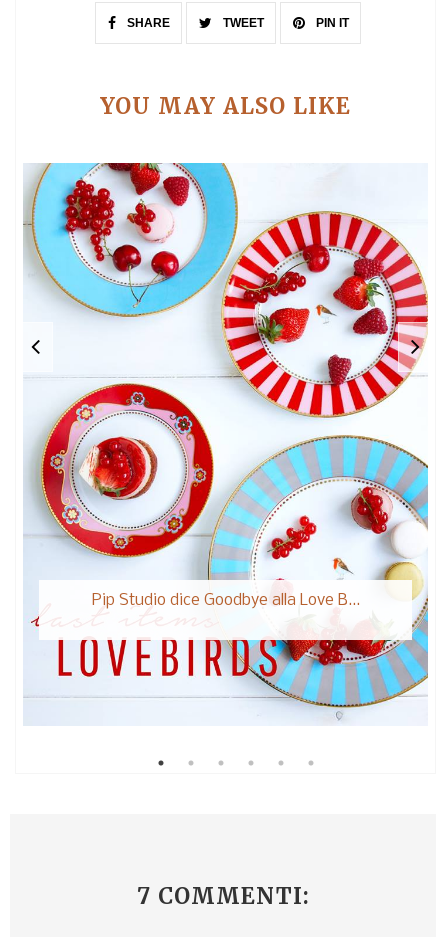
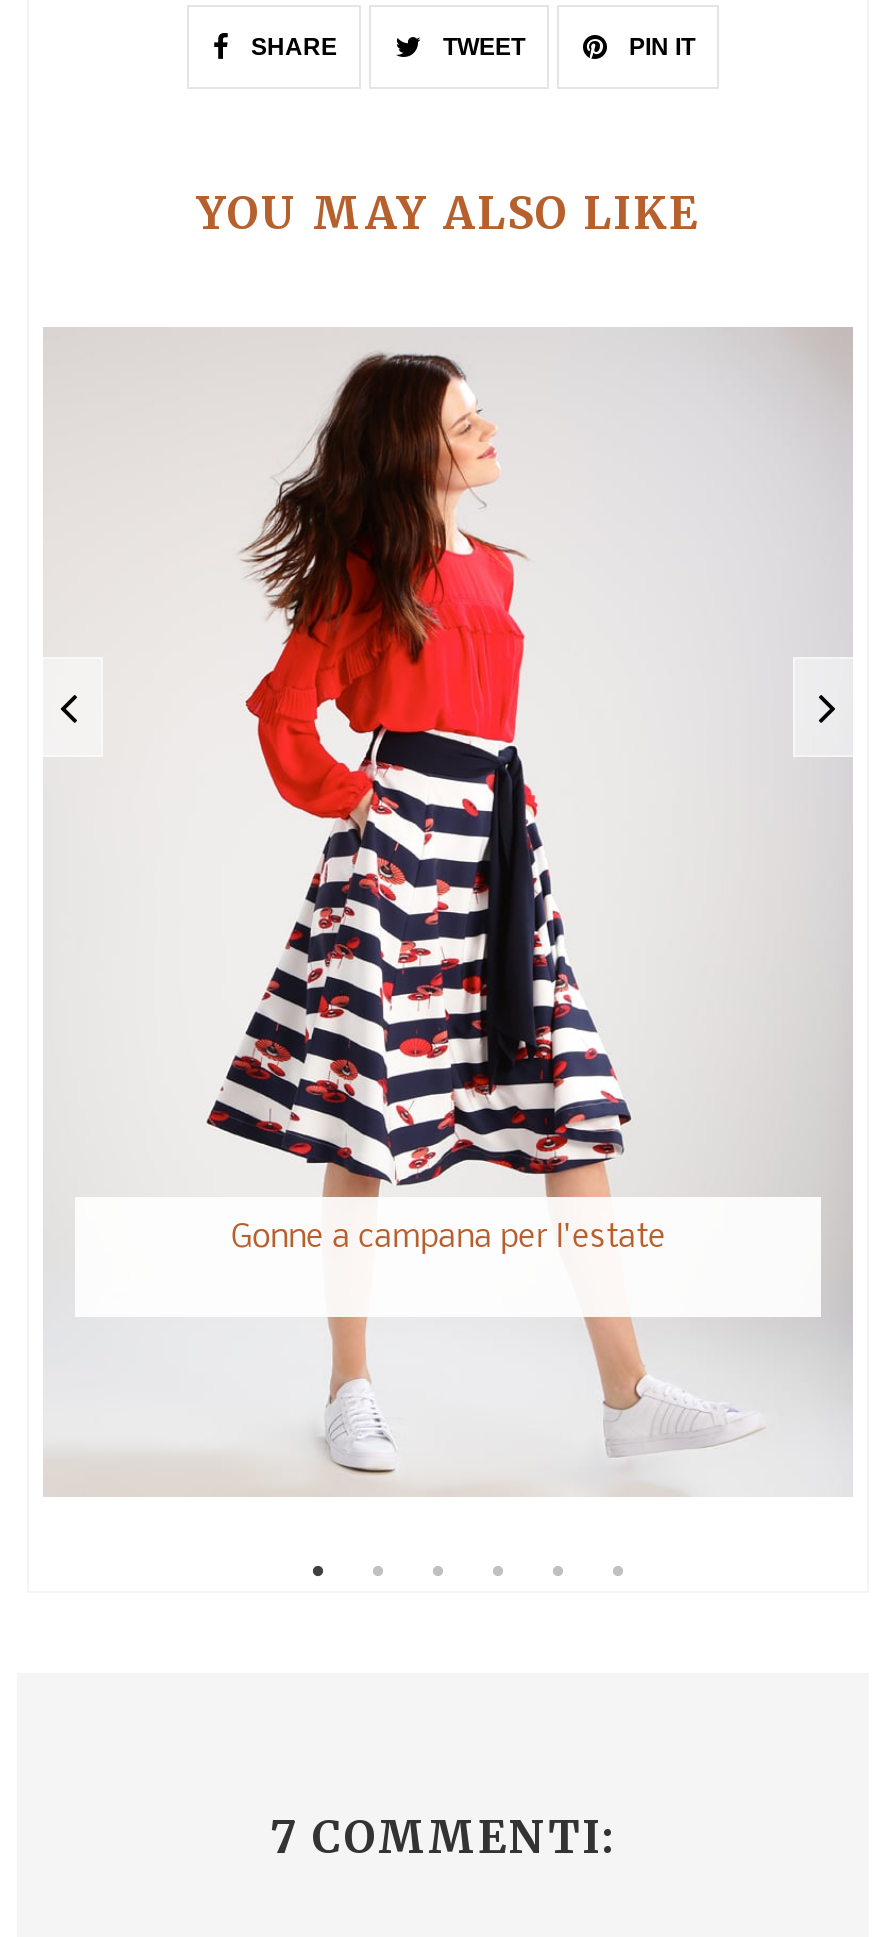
[23,162,429,725] [image] | Pip Studio dice Goodbye alla Love B... -> [45,327,853,1497] [image] | Gonne a campana per l'estate

